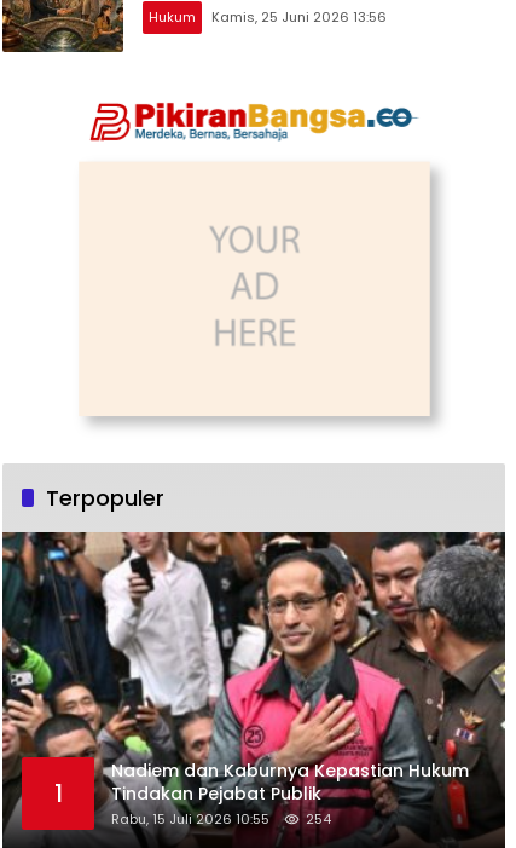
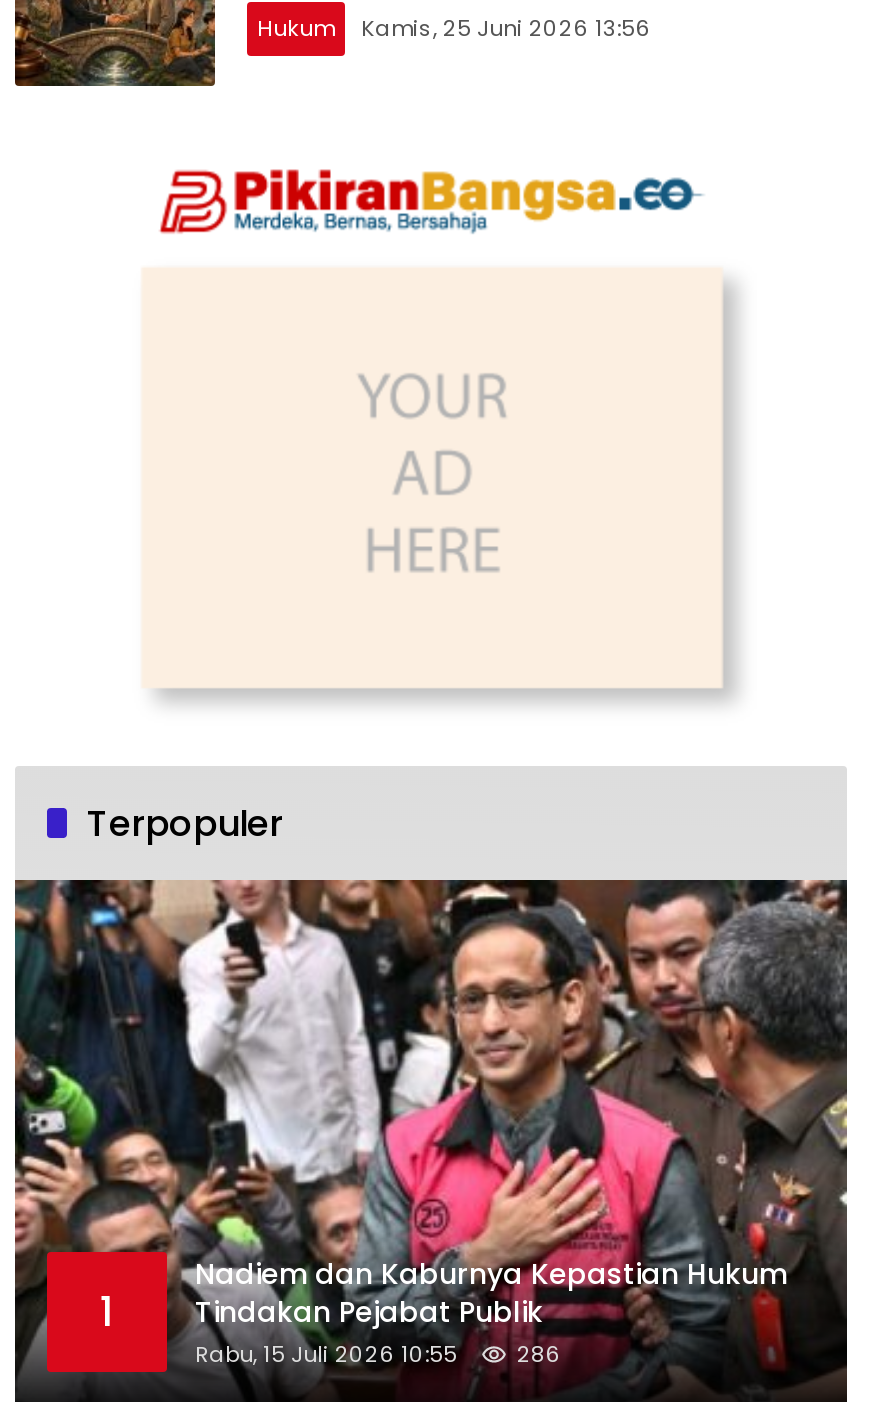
[111,809,331,828] Rabu, 15 Juli 2026 10:55 254 -> [195,1337,561,1369] Rabu, 15 Juli 2026 10:55 286

